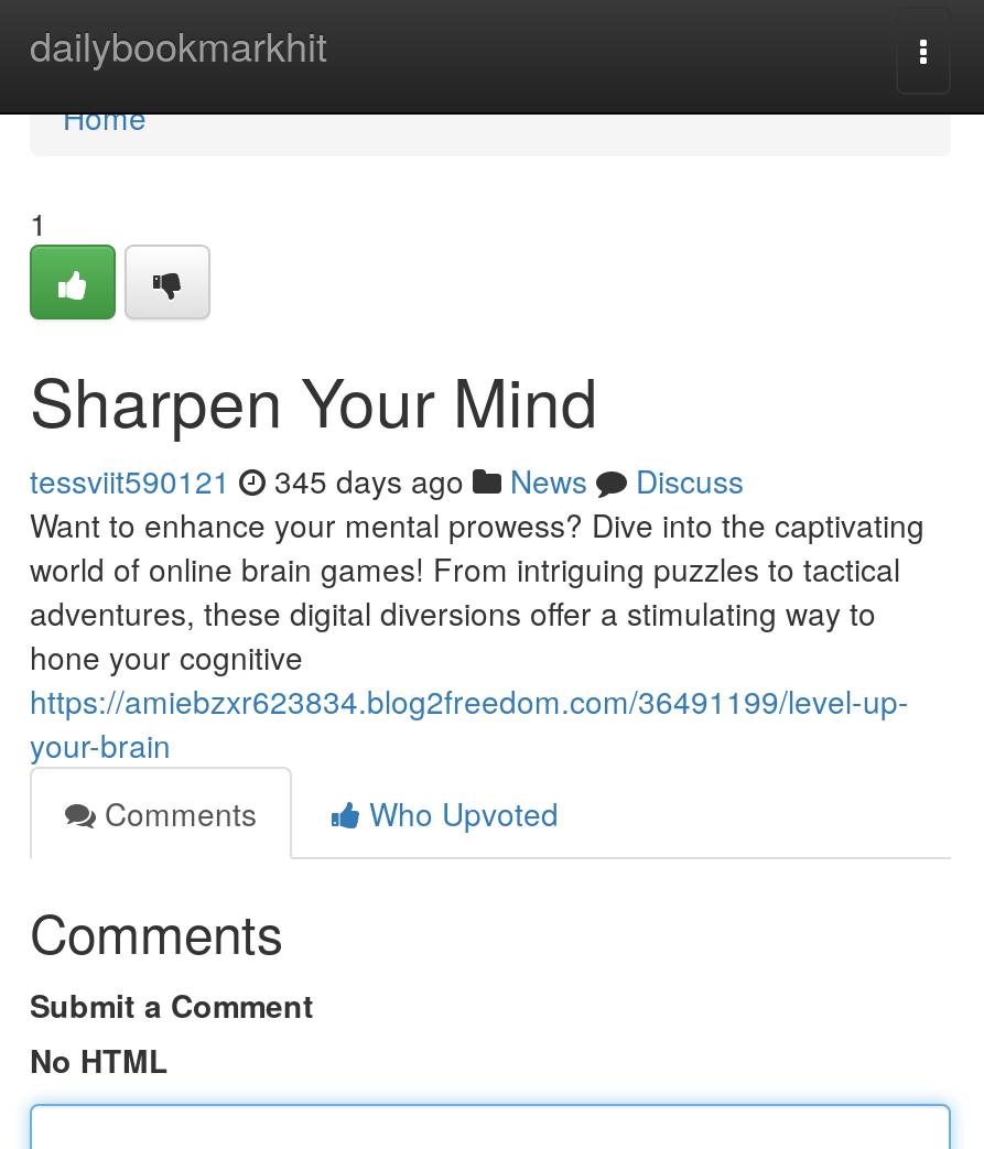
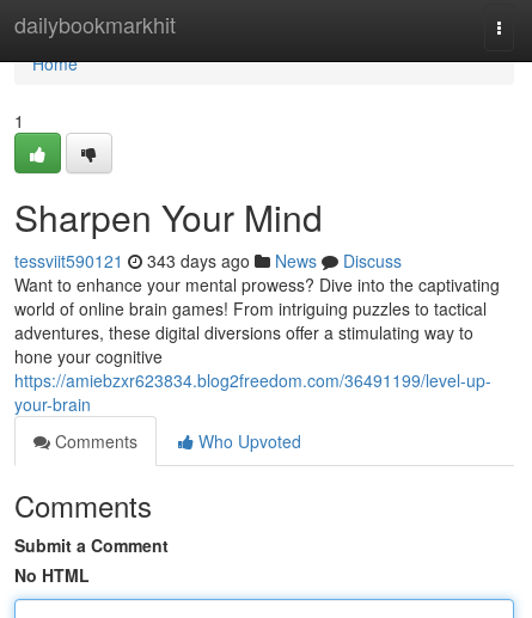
[30,458,744,502] tessviit590121 345 days ago News Discuss -> [14,249,402,273] tessviit590121 343 days ago News Discuss

